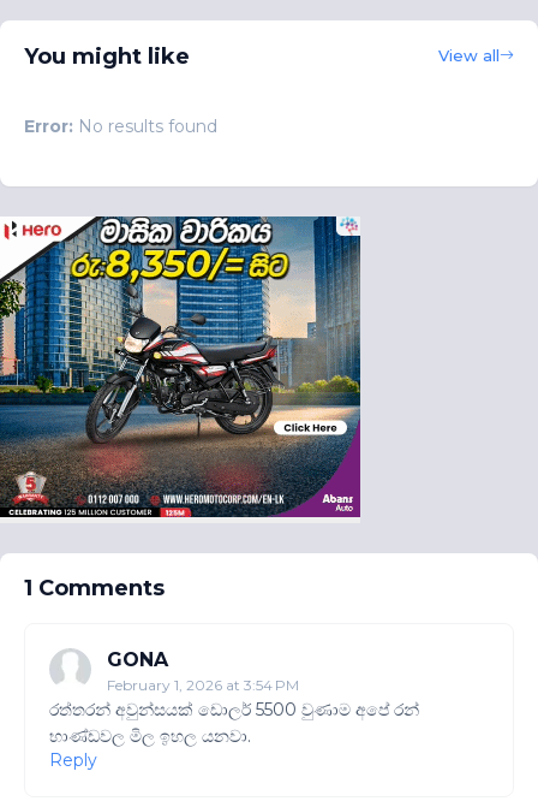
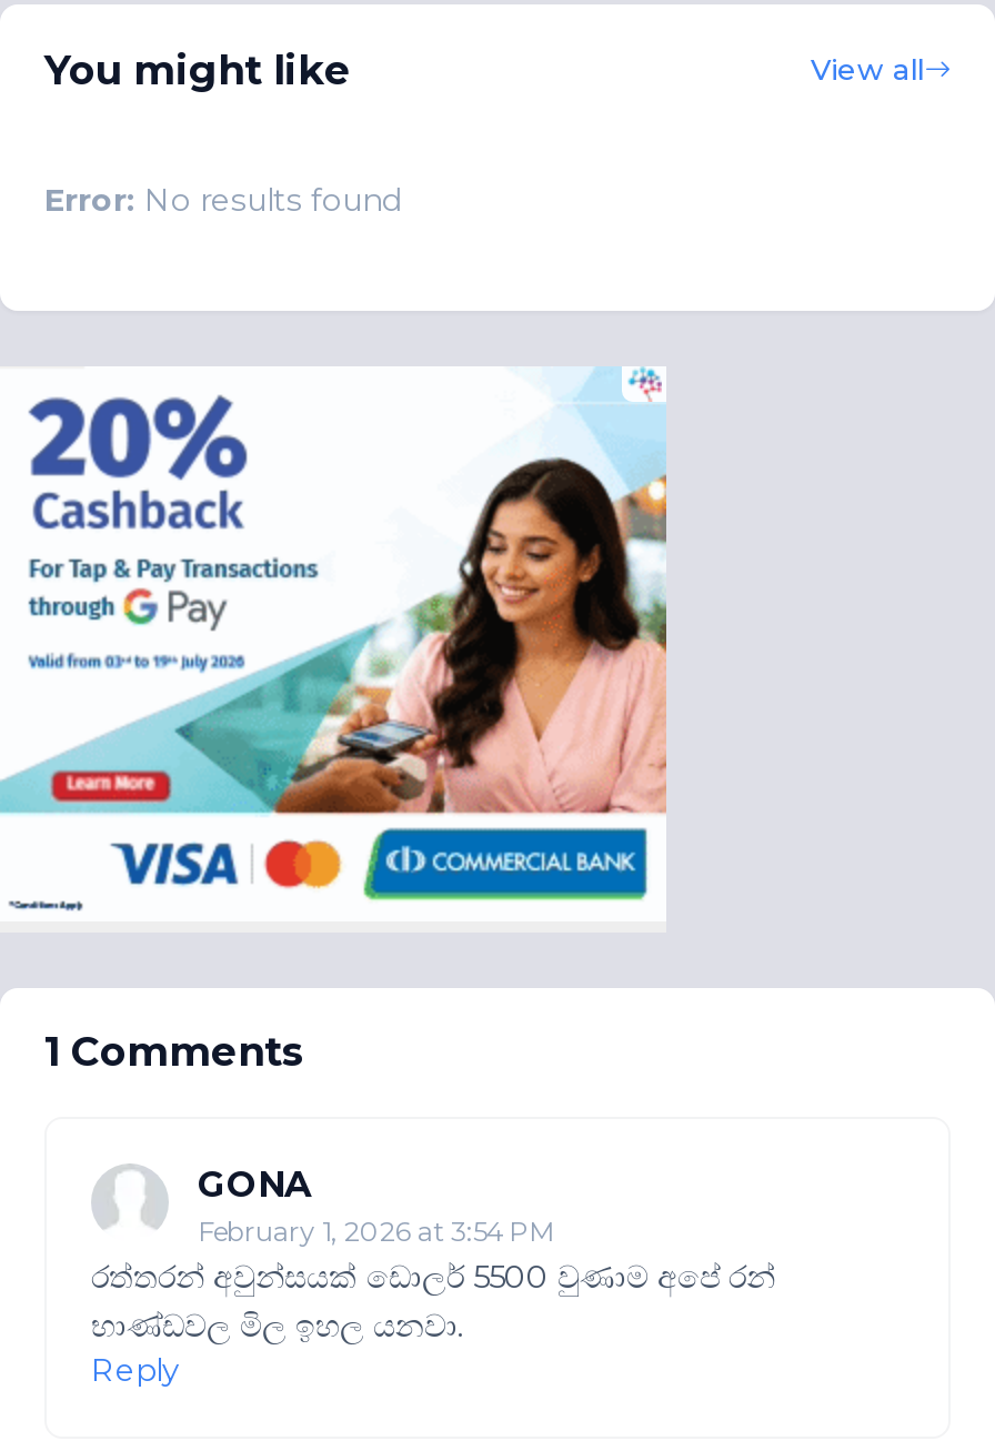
[4,215,361,518] [image] -> [7,366,669,921] [image]

